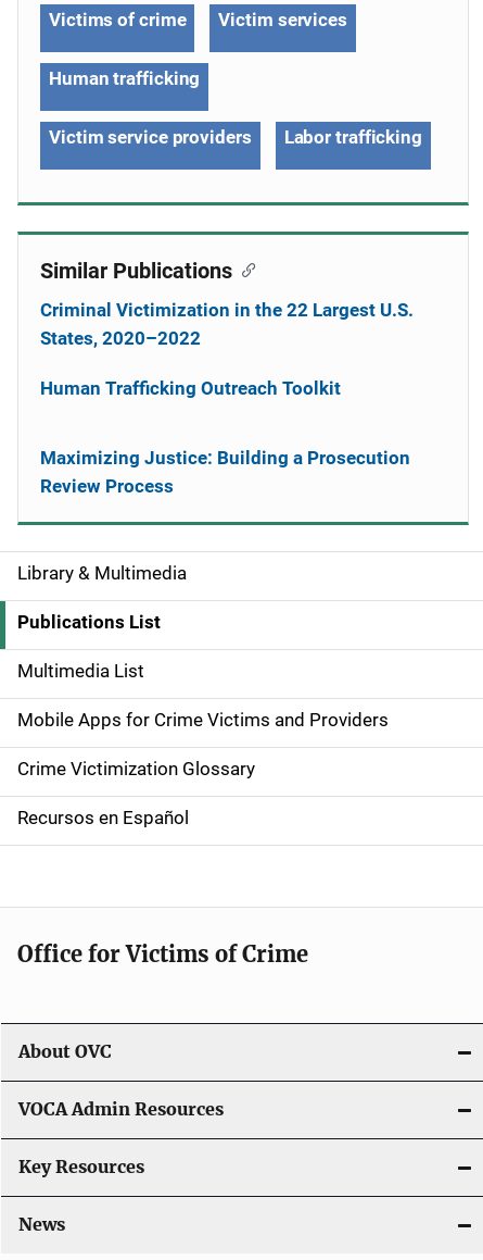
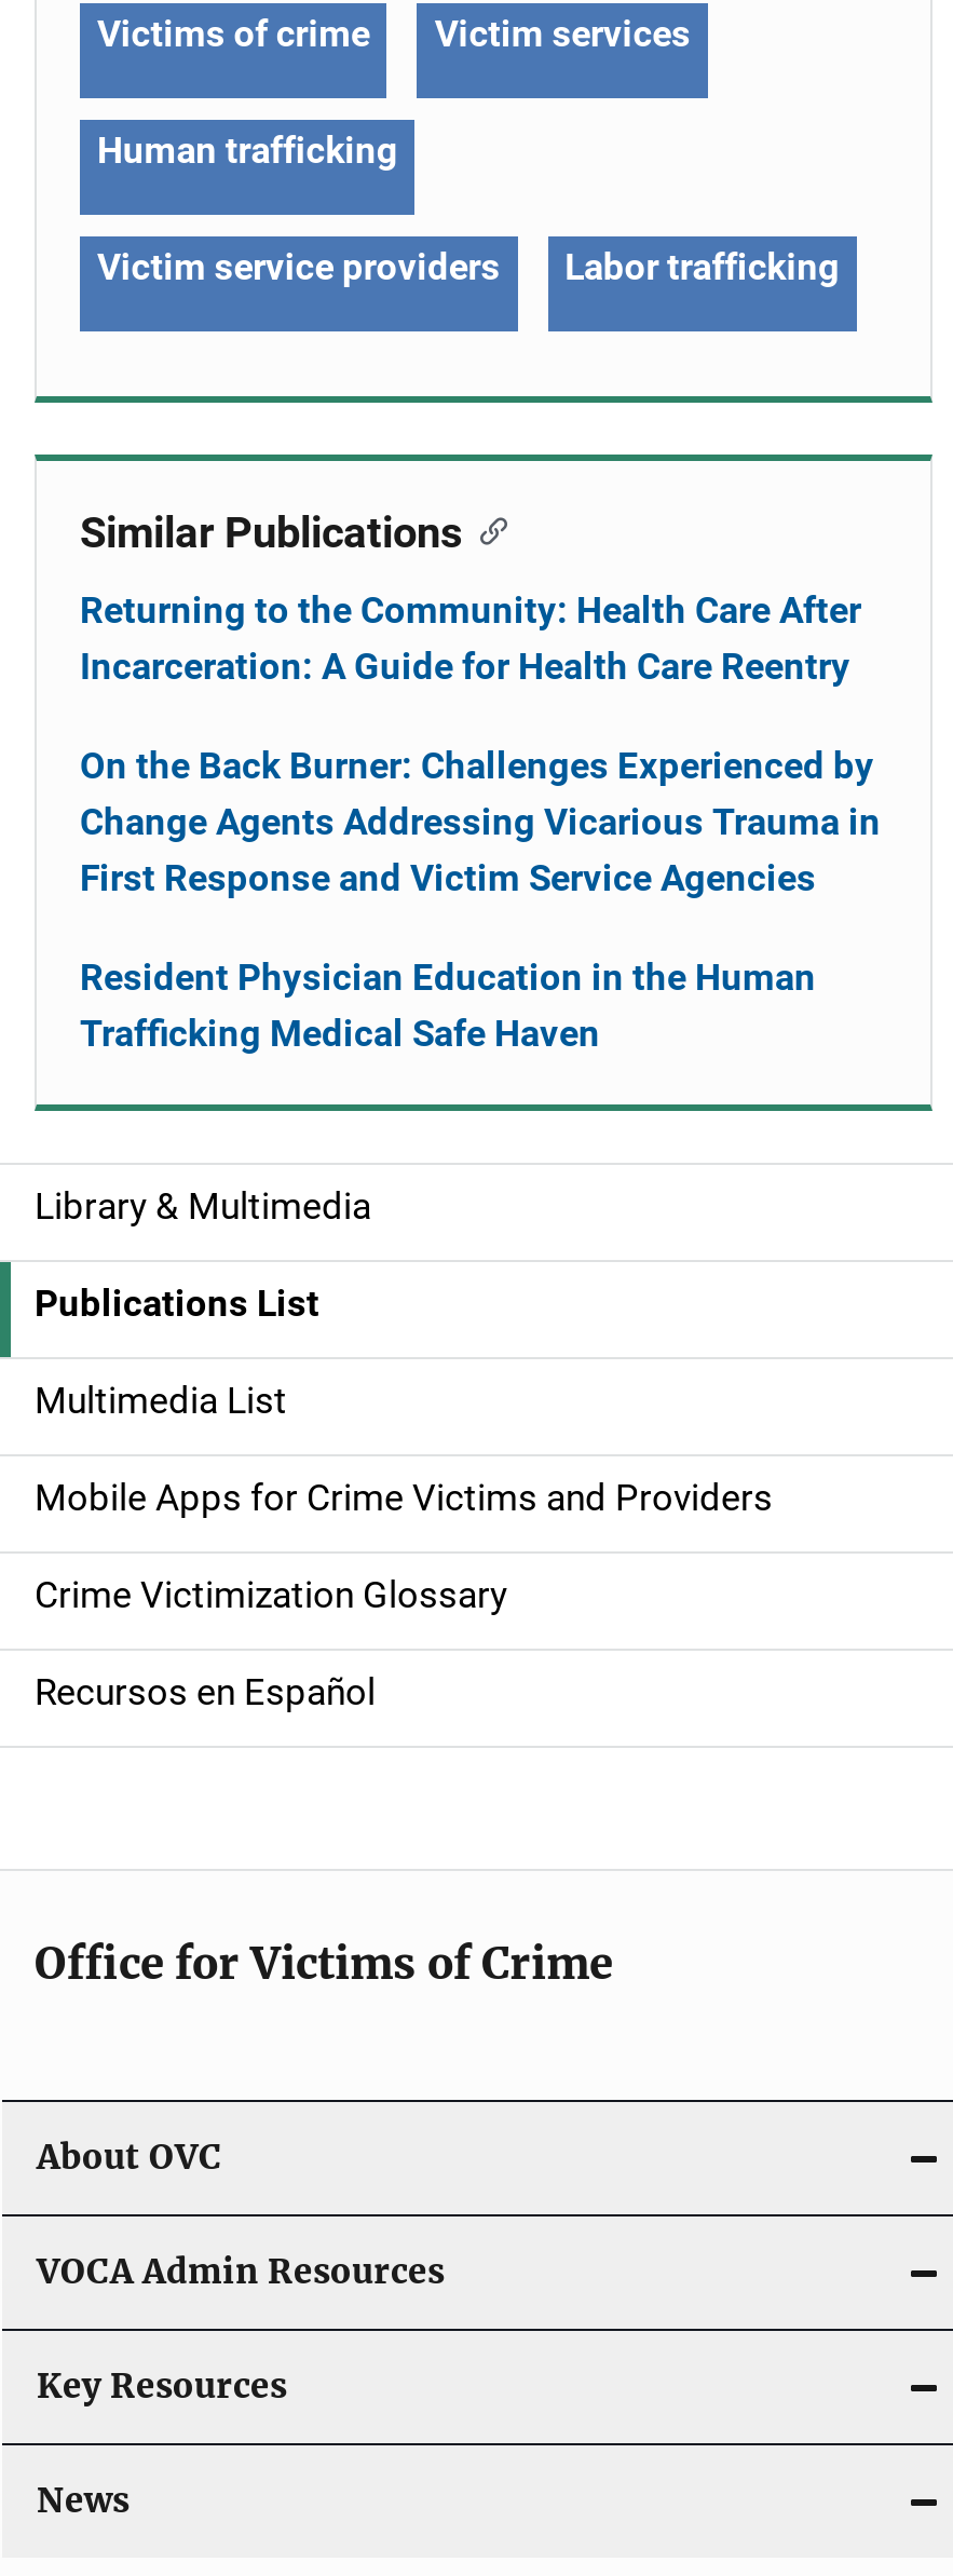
[40,299,414,349] Criminal Victimization in the 22 Largest U.S. | States, 2020–2022 -> [80,588,861,688] Returning to the Community: Health Care After | Incarceration: A Guide for Health Care Reentry
[40,377,341,399] Human Trafficking Outreach Toolkit -> [80,744,881,899] On the Back Burner: Challenges Experienced by | Change Agents Addressing Vicarious Trauma in | First Response and Victim Service Agencies
[40,447,410,497] Maximizing Justice: Building a Prosecution | Review Process -> [80,955,816,1055] Resident Physician Education in the Human | Trafficking Medical Safe Haven

